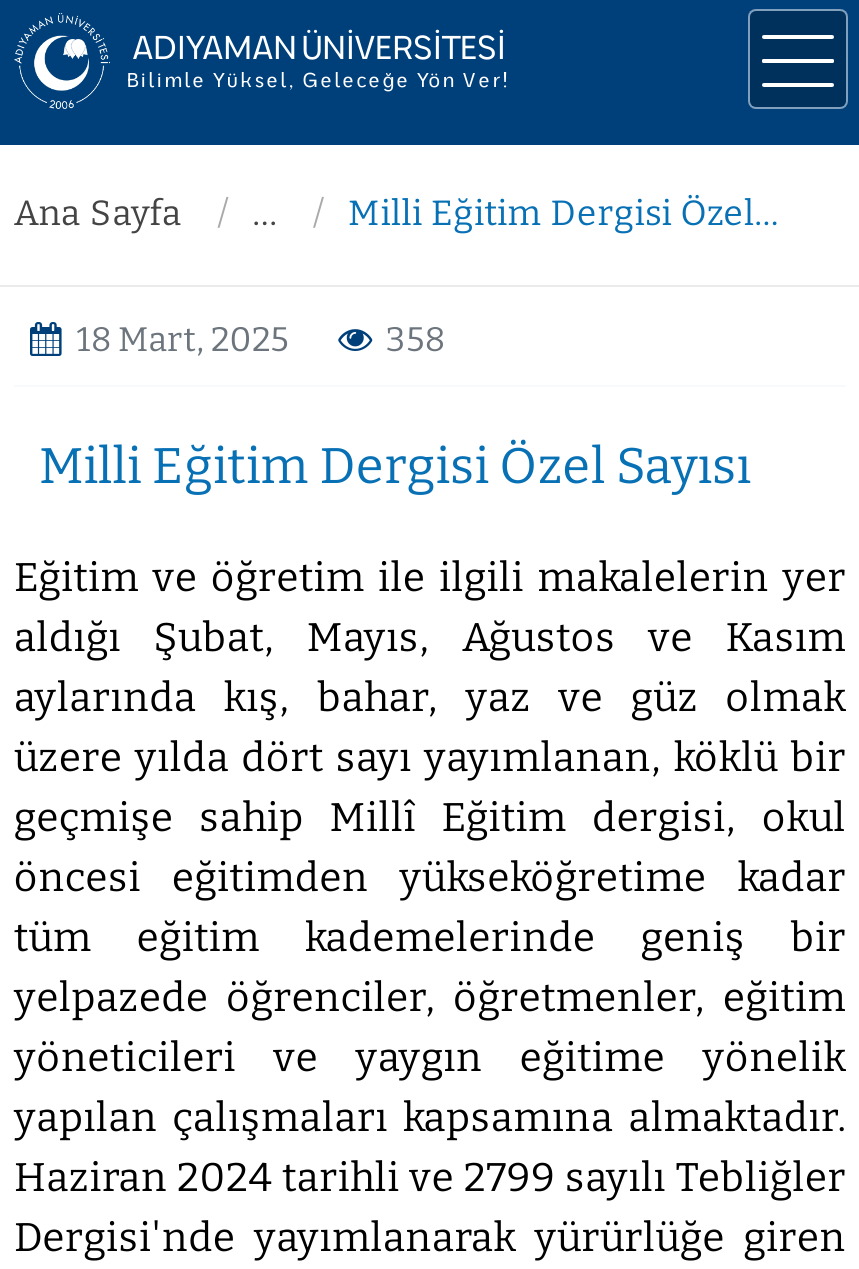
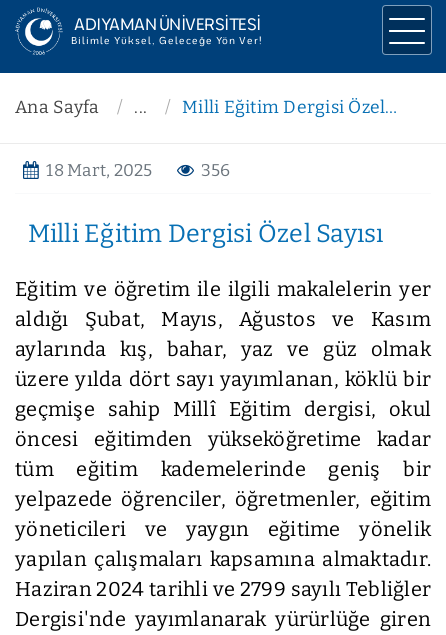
[379,319,445,361] 358 -> [198,160,231,181] 356

